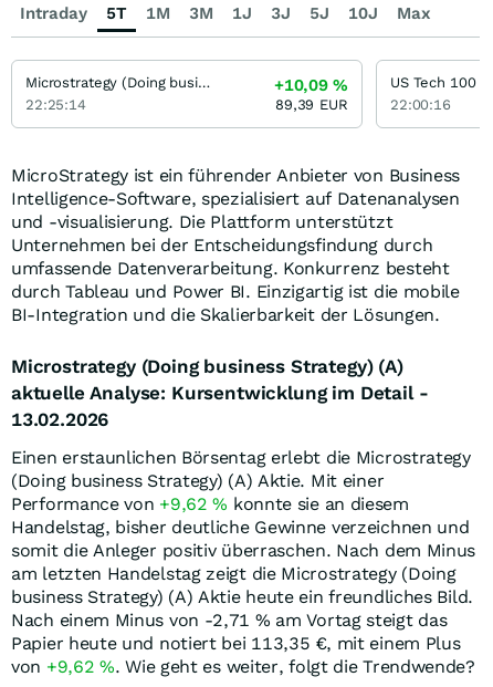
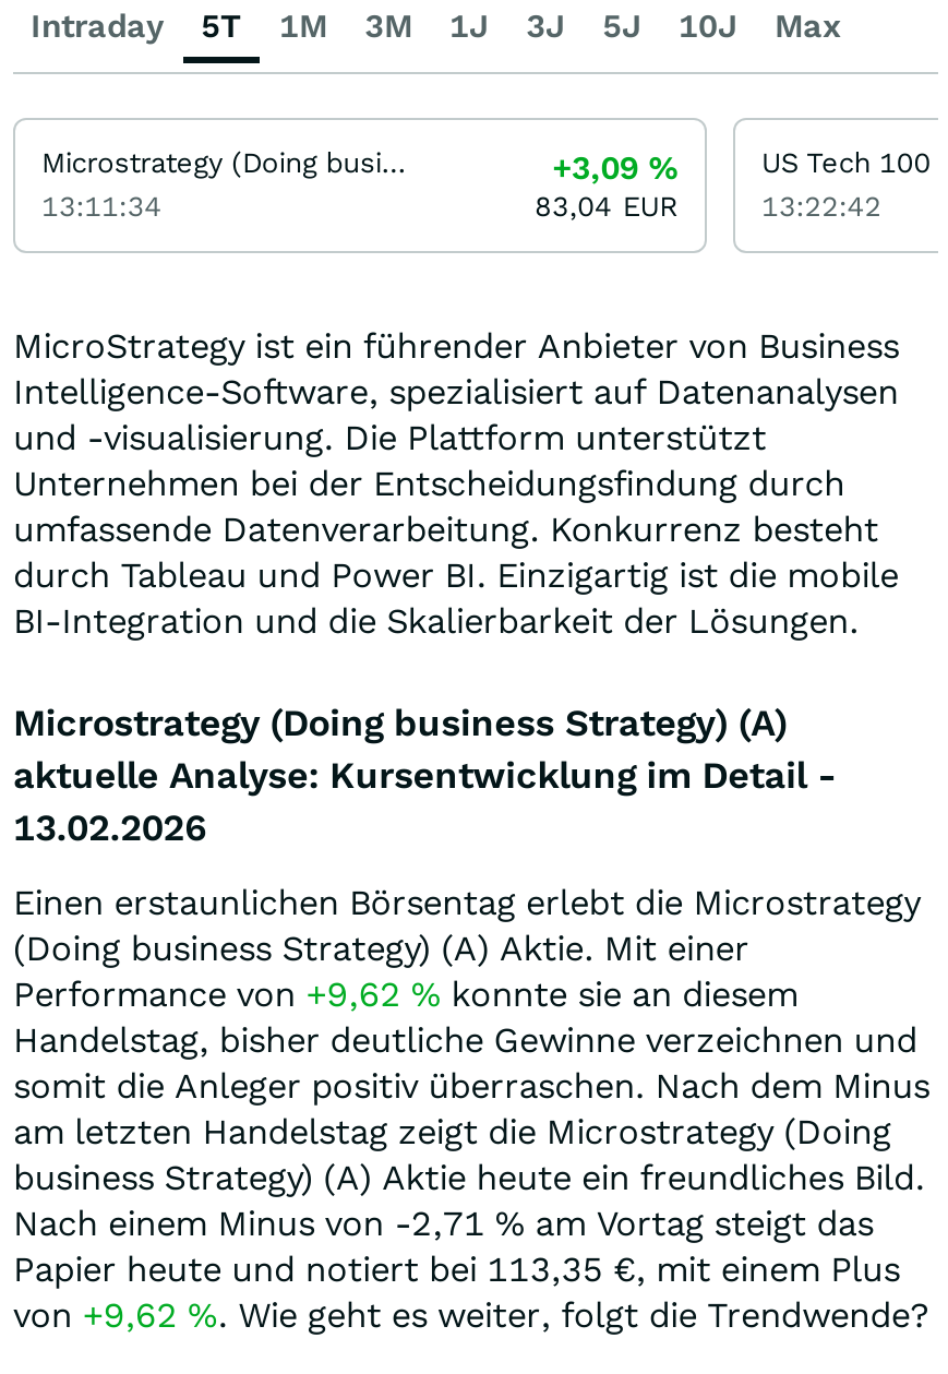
[275,76,348,95] +10,09% -> [552,149,679,188] +3,09%
[25,97,86,113] 22:25:14 -> [41,191,161,223] 13:11:34
[275,97,348,113] 89,39 EUR -> [535,191,679,223] 83,04 EUR
[390,97,451,113] 22:00:16 -> [761,191,881,223] 13:22:42

